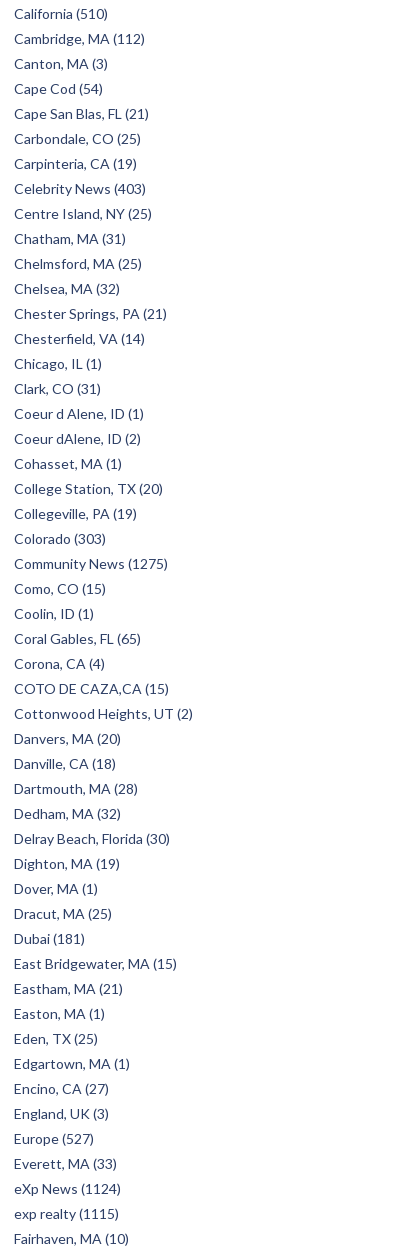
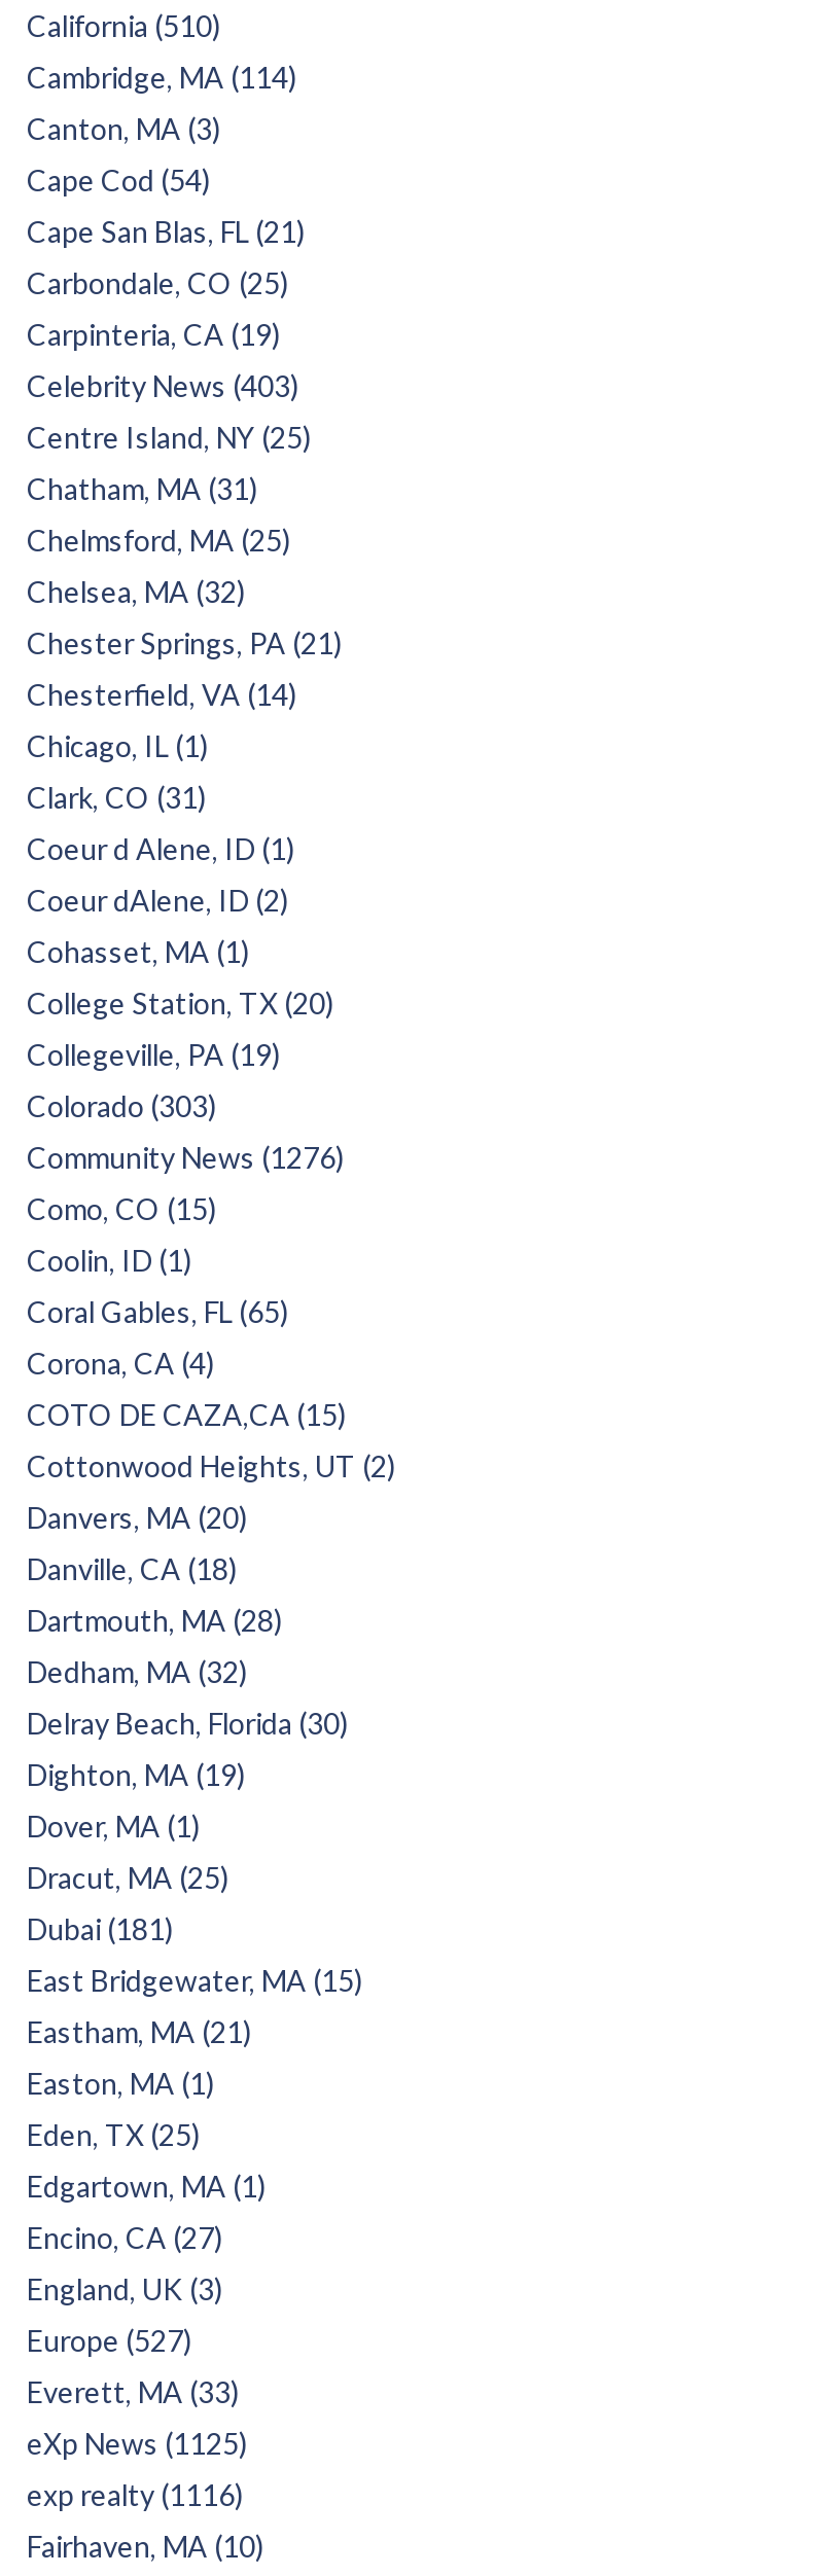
[14,30,145,47] Cambridge, MA (112) -> [27,60,296,95] Cambridge, MA (114)
[14,555,168,572] Community News (1275) -> [27,1140,344,1175] Community News (1276)
[14,1180,121,1197] eXp News (1124) -> [27,2426,247,2461] eXp News (1125)
[14,1205,119,1222] exp realty (1115) -> [27,2478,243,2513] exp realty (1116)

